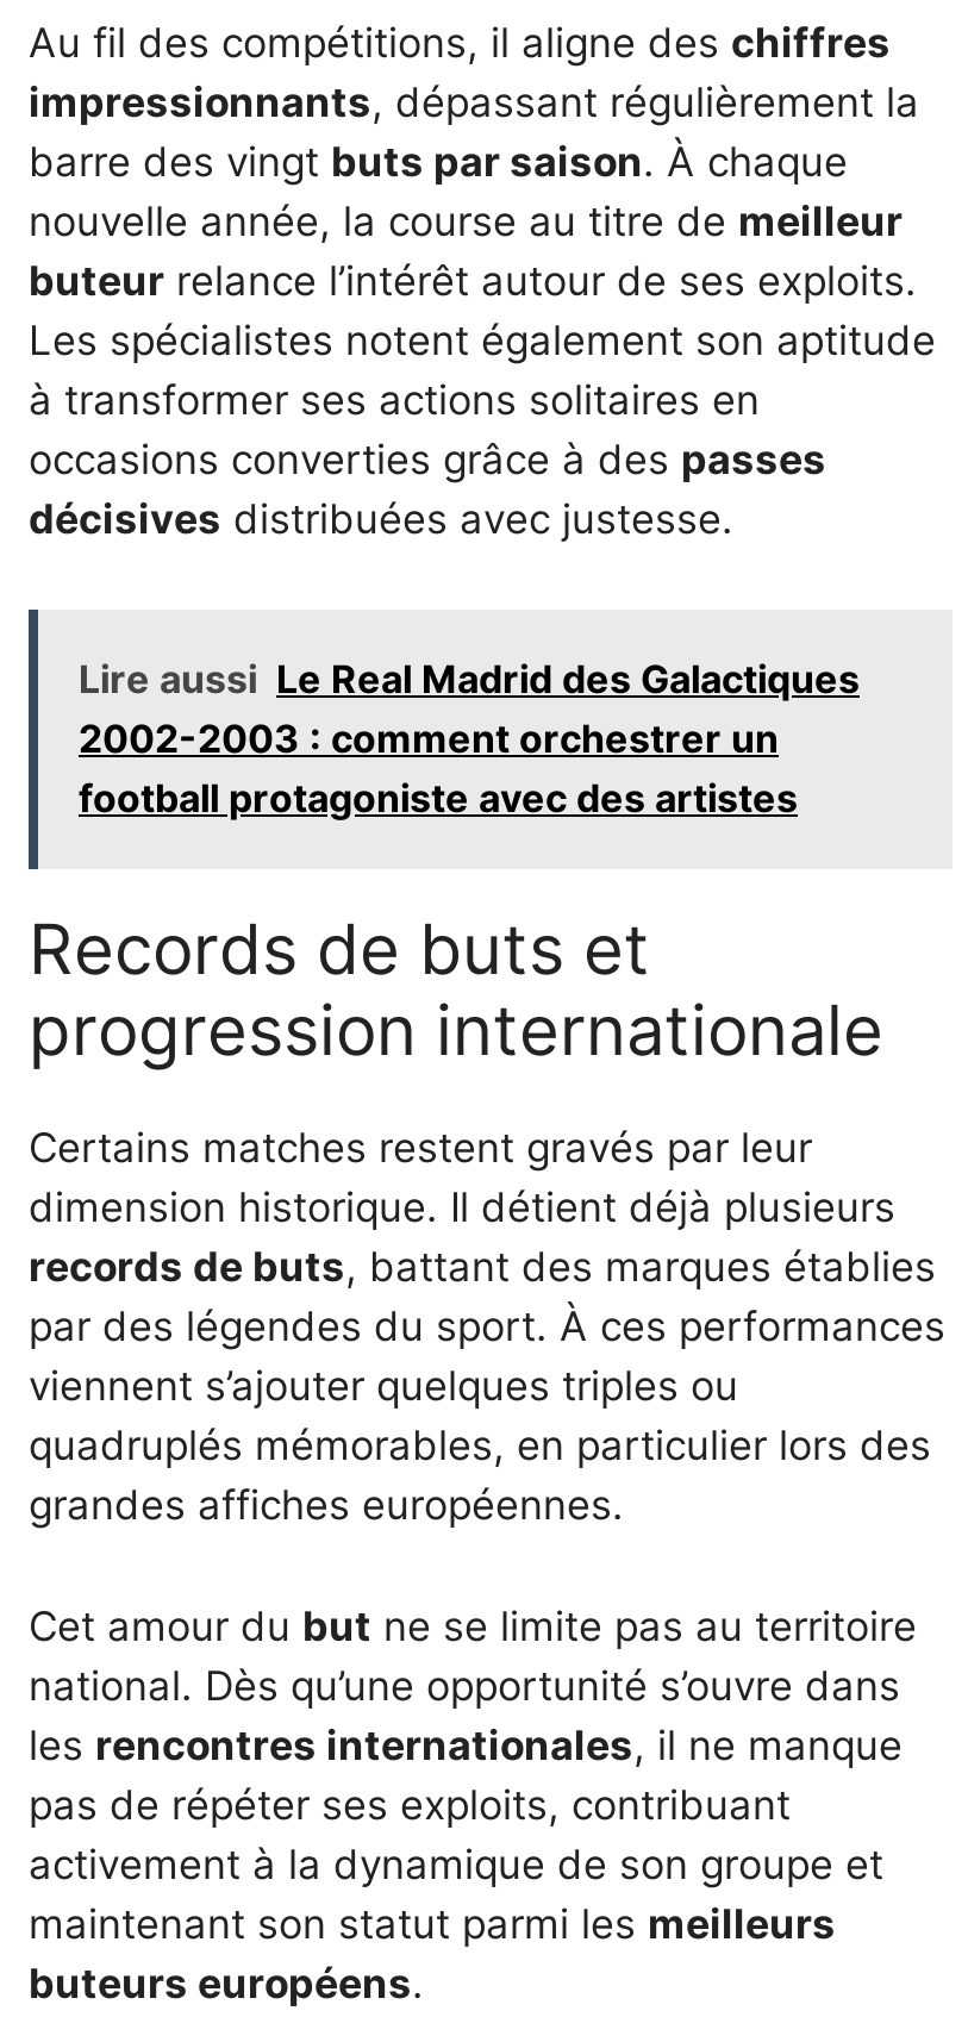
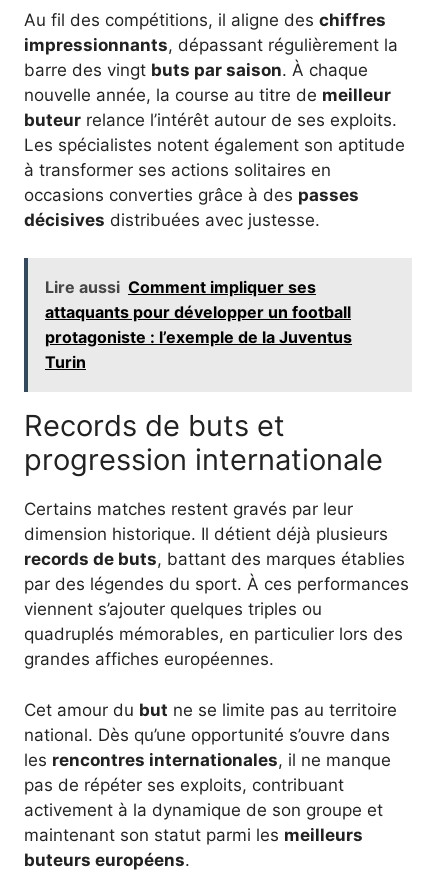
[79,655,860,822] Lire aussi Le Real Madrid des Galactiques | 2002-2003 : comment orchestrer un | football protagoniste avec des artistes -> [45,277,352,372] Lire aussi Comment impliquer ses | attaquants pour développer un football | protagoniste : l’exemple de la Juventus | Turin

